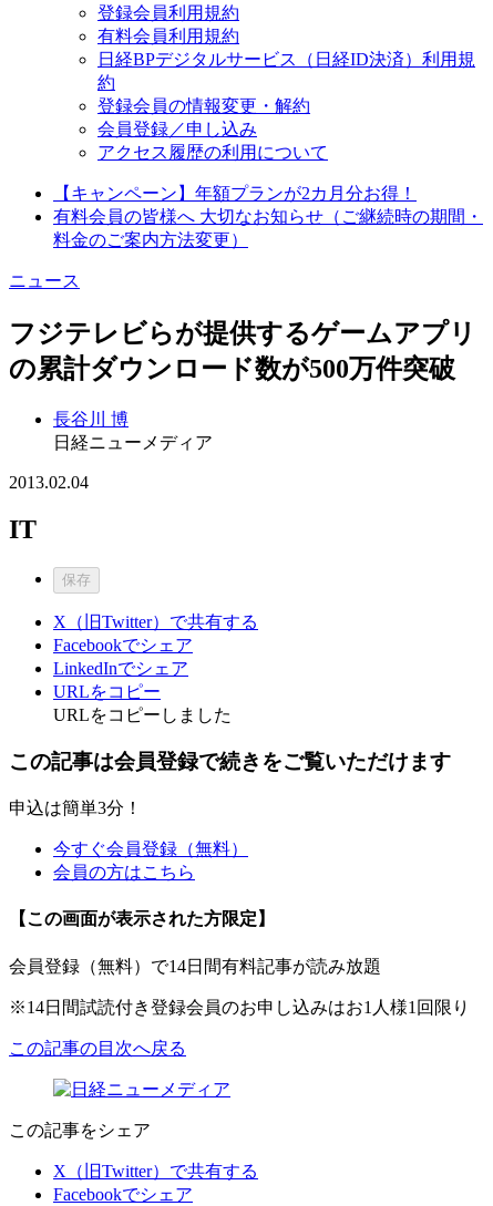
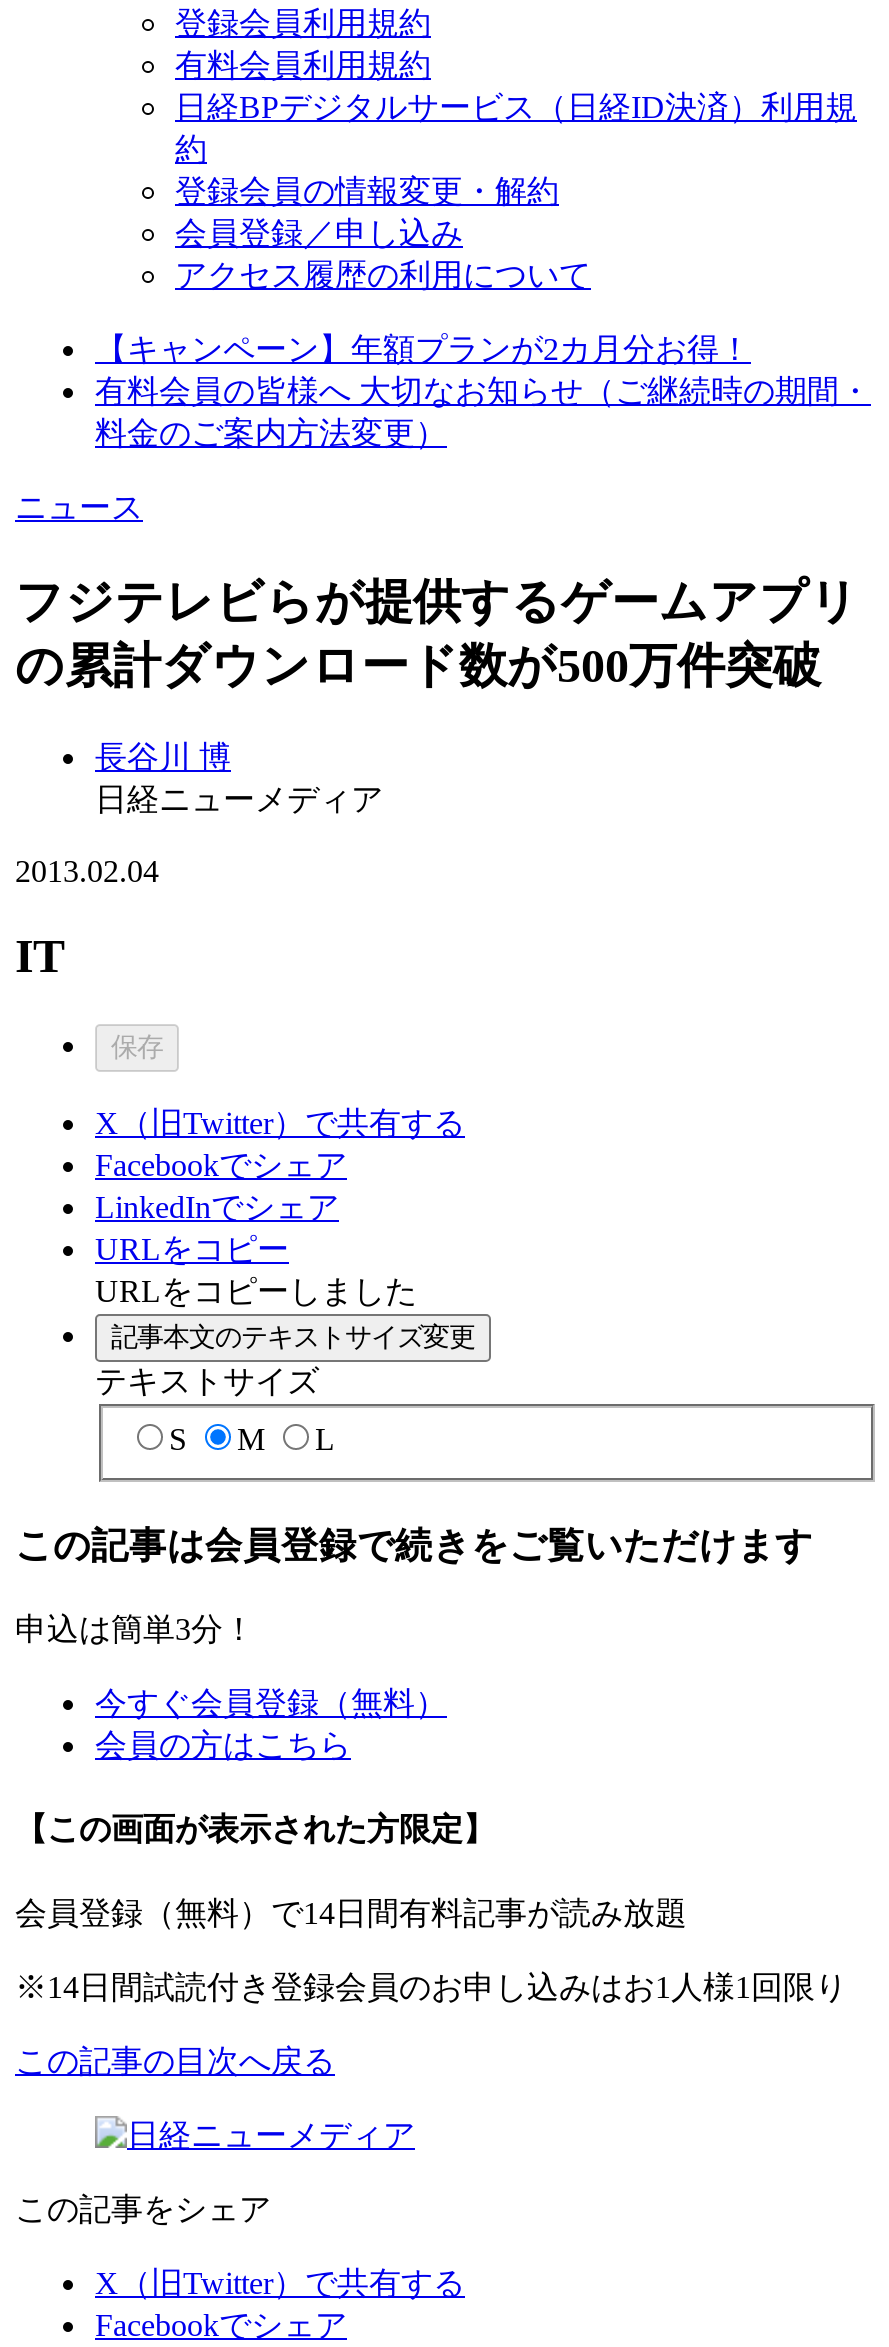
none -> [95,1321,475,1456] 記事本文のテキストサイズ変更 | テキストサイズ | S | M | L

